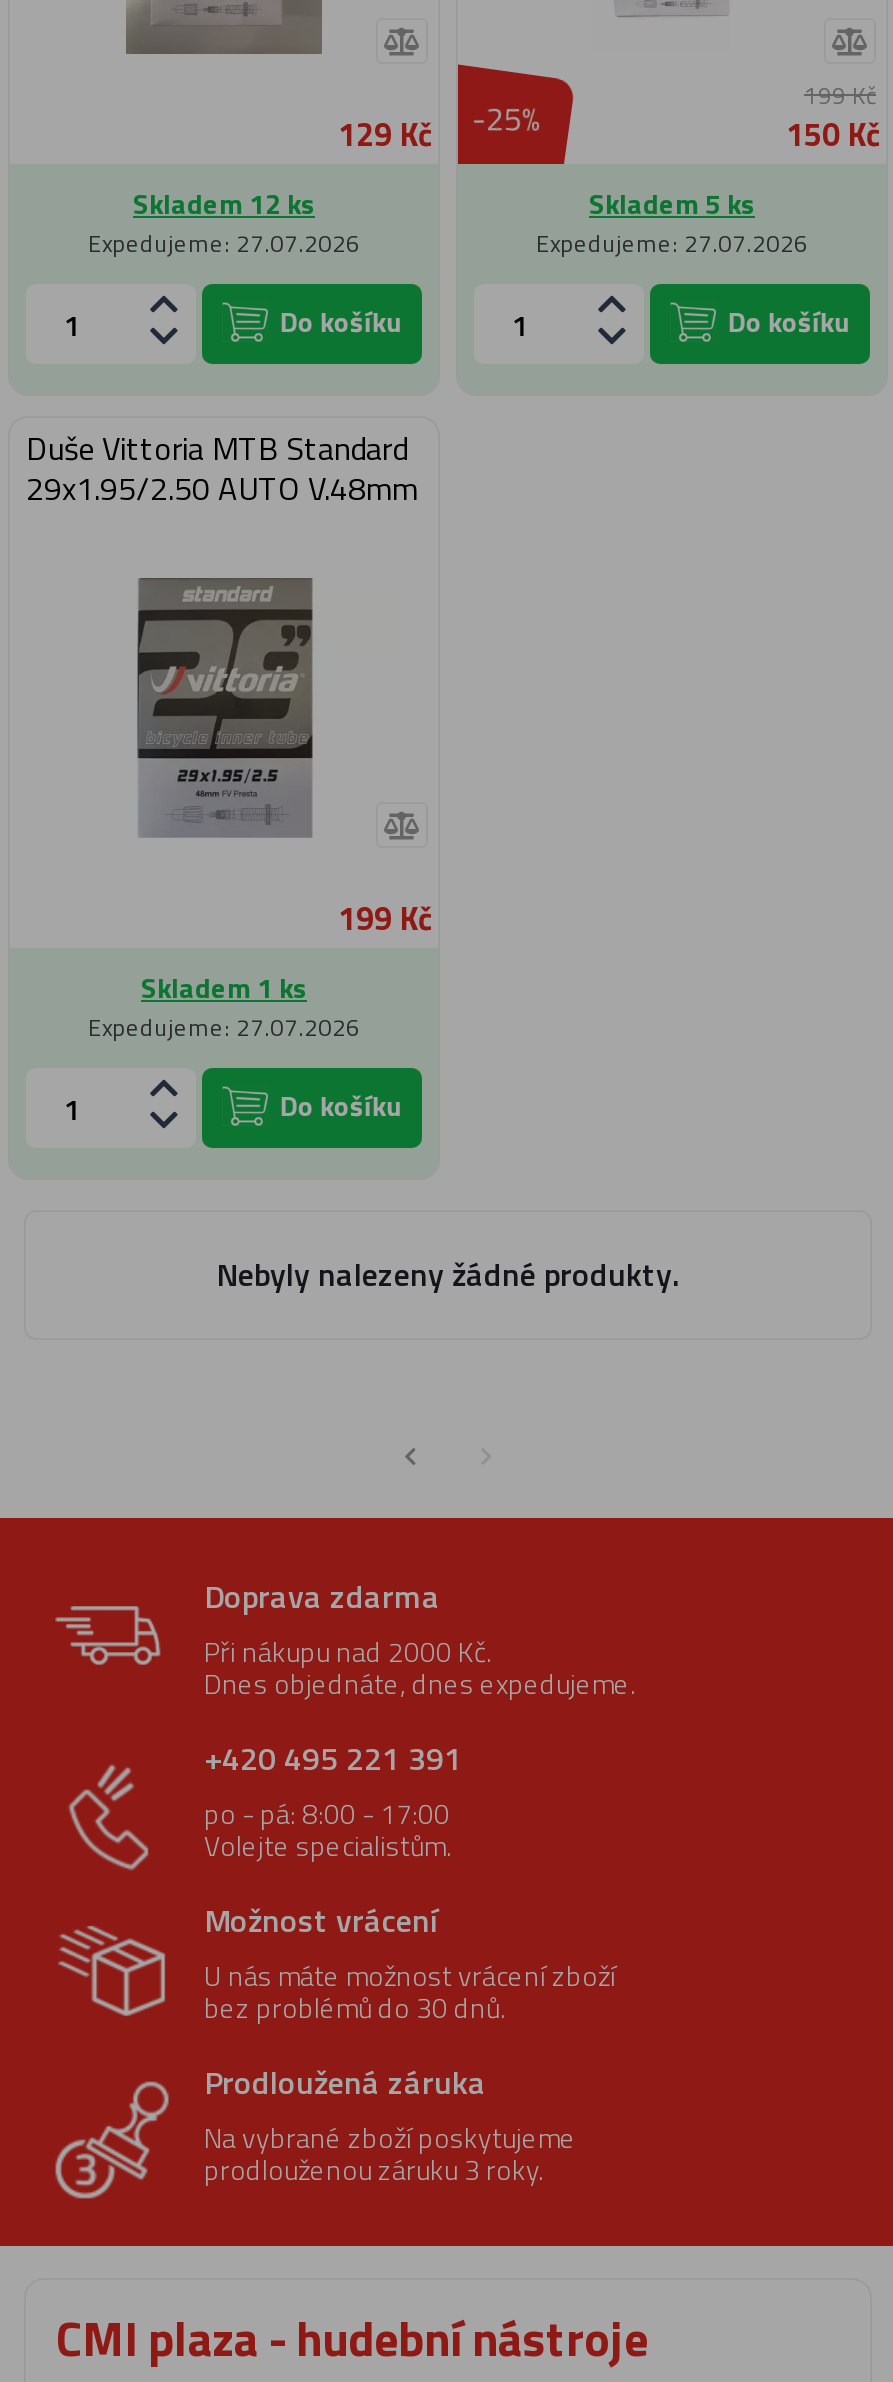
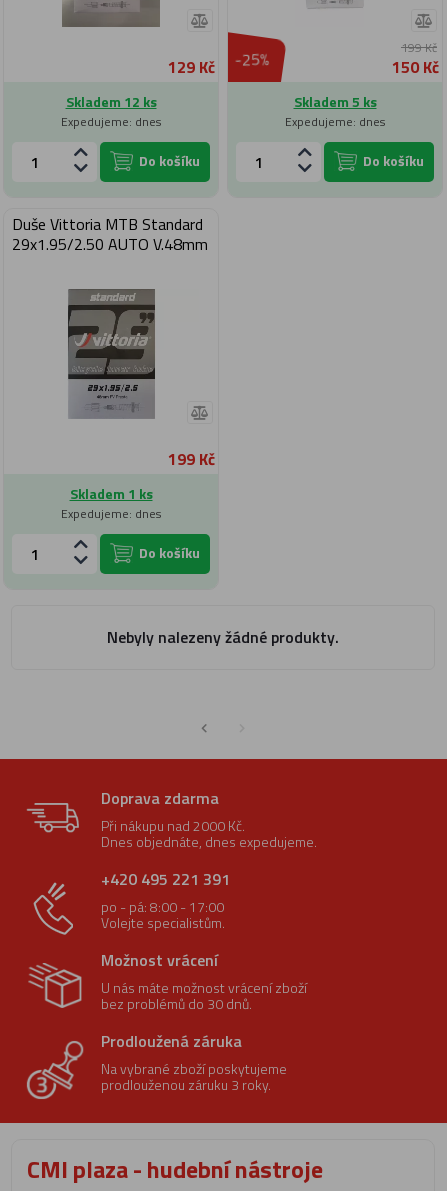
[88,224,360,262] Expedujeme: 27.07.2026 -> [61,112,161,131] Expedujeme: dnes
[536,224,808,262] Expedujeme: 27.07.2026 -> [285,112,385,131] Expedujeme: dnes
[88,1008,360,1046] Expedujeme: 27.07.2026 -> [61,504,161,523] Expedujeme: dnes

